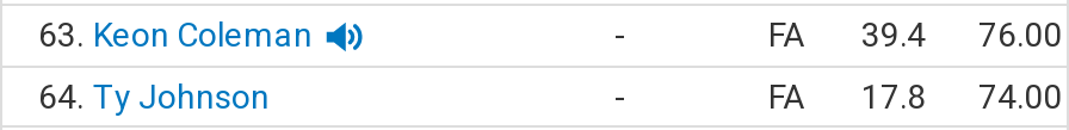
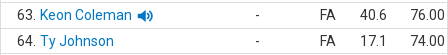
[768,16,1062,54] FA 39.4 76.00 -> [320,7,445,23] FA 40.6 76.00
[768,78,1062,116] FA 17.8 74.00 -> [320,33,445,49] FA 17.1 74.00

